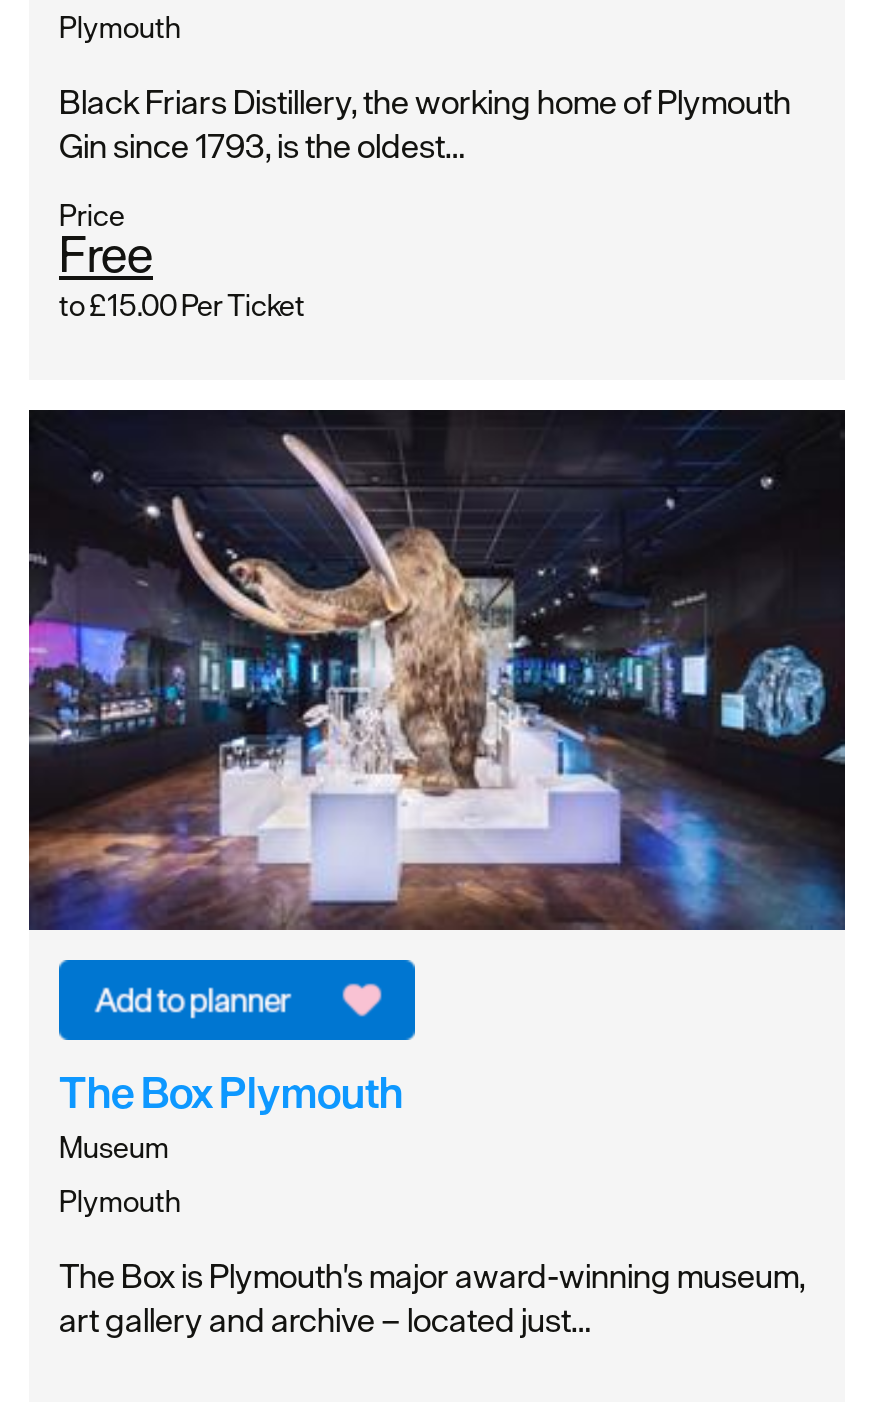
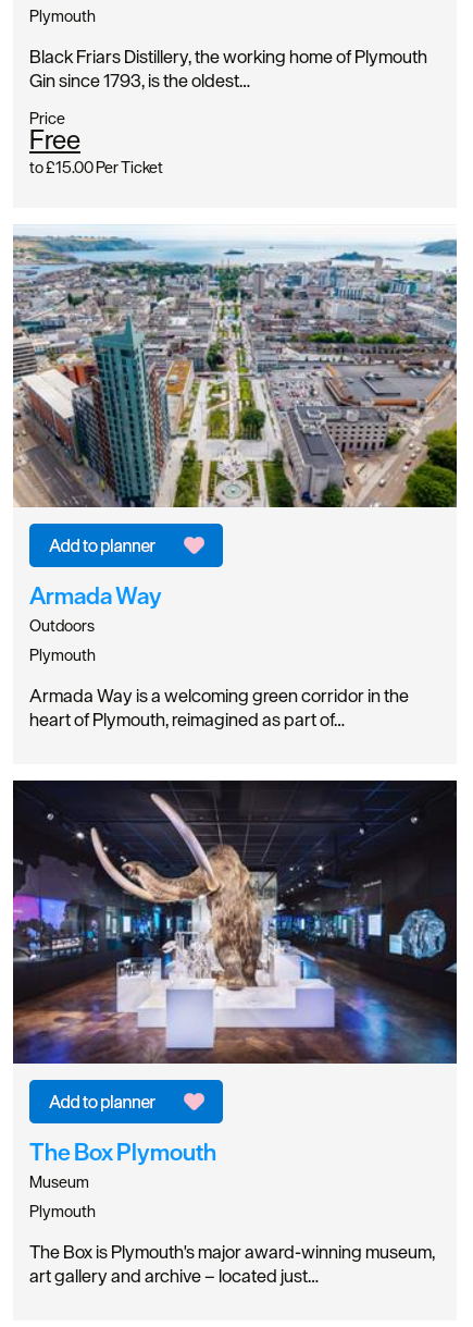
none -> [12,234,458,508] [image]
none -> [29,580,409,731] Armada Way | Outdoors | Plymouth | Armada Way is a welcoming green corridor in the | heart of Plymouth, reimagined as part of…

